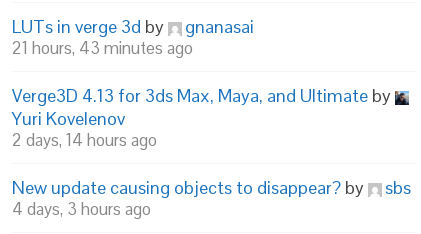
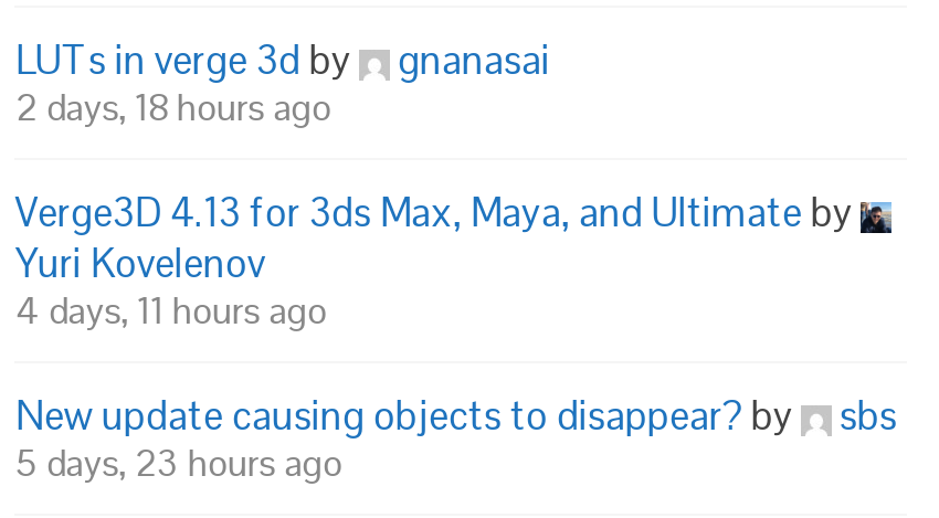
[12,37,193,59] 21 hours, 43 minutes ago -> [15,83,331,131] 2 days, 18 hours ago
[12,129,157,151] 2 days, 14 hours ago -> [15,286,327,335] 4 days, 11 hours ago
[12,198,151,220] 4 days, 3 hours ago -> [15,438,342,487] 5 days, 23 hours ago

